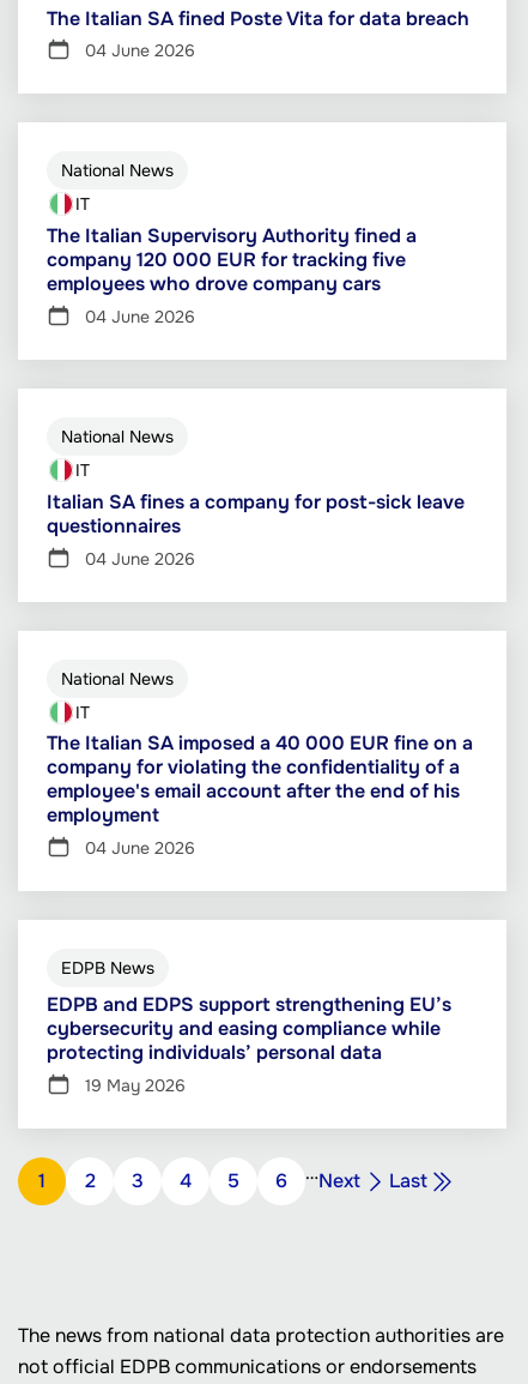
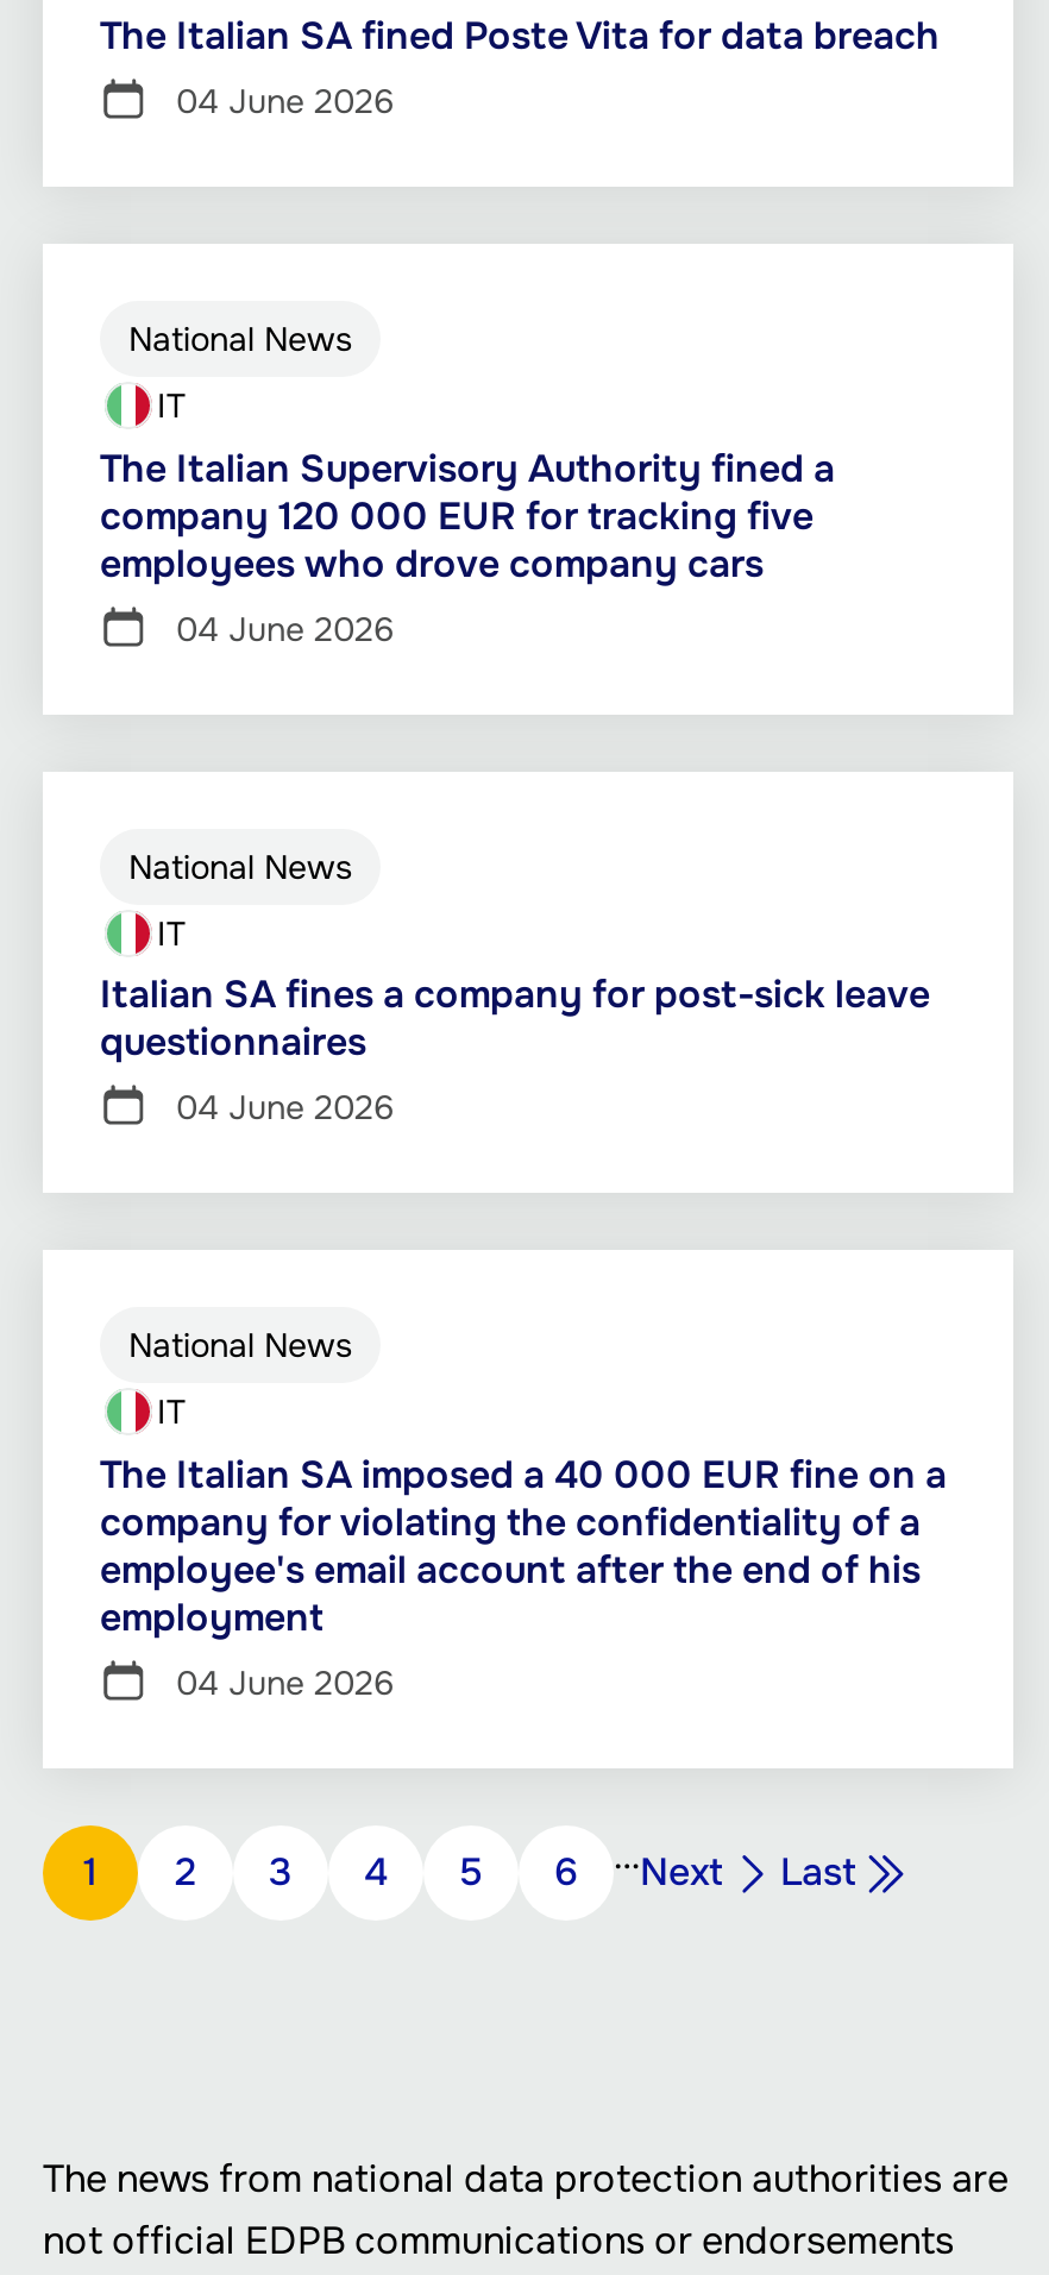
[47,957,451,1096] EDPB News | EDPB and EDPS support strengthening EU’s | cybersecurity and easing compliance while | protecting individuals’ personal data | 19 May 2026 -> none

